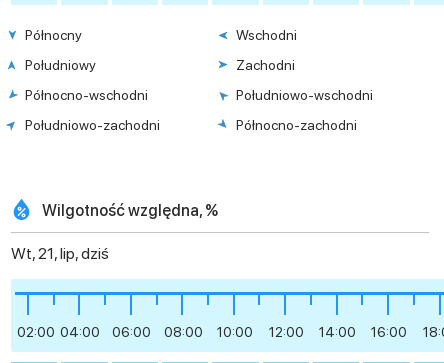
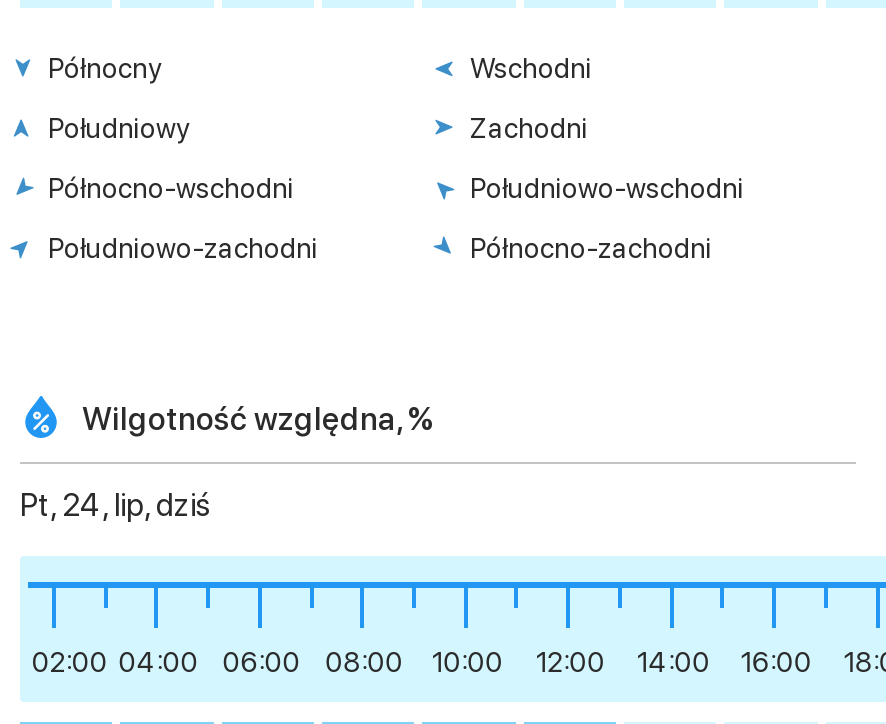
[11,244,109,263] Wt, 21, lip, dziś -> [20,486,212,524] Pt, 24, lip, dziś

